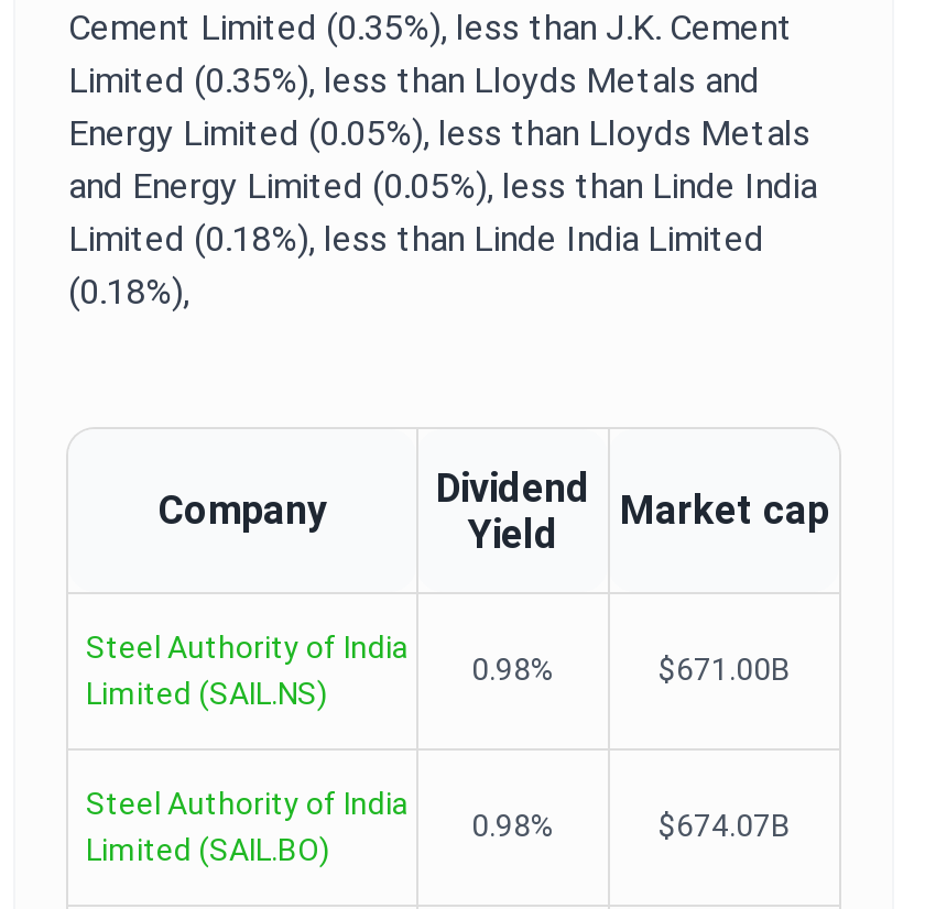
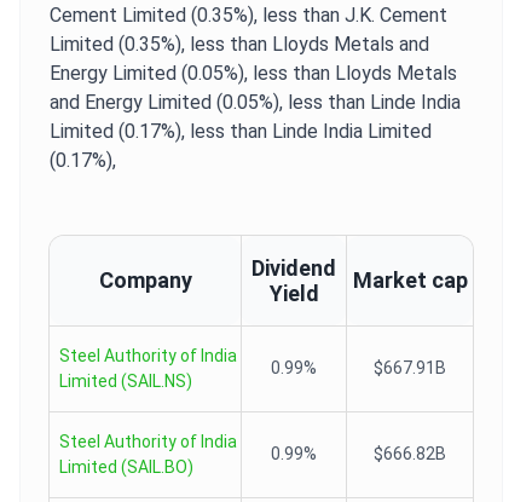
[68,218,764,260] Limited (0.18%), less than Linde India Limited -> [50,120,432,143] Limited (0.17%), less than Linde India Limited
[68,271,189,313] (0.18%), -> [50,149,116,172] (0.17%),
[471,651,791,687] 0.98% | $671.00B -> [271,358,446,377] 0.99% | $667.91B
[471,808,791,843] 0.98% | $674.07B -> [271,444,446,463] 0.99% | $666.82B

